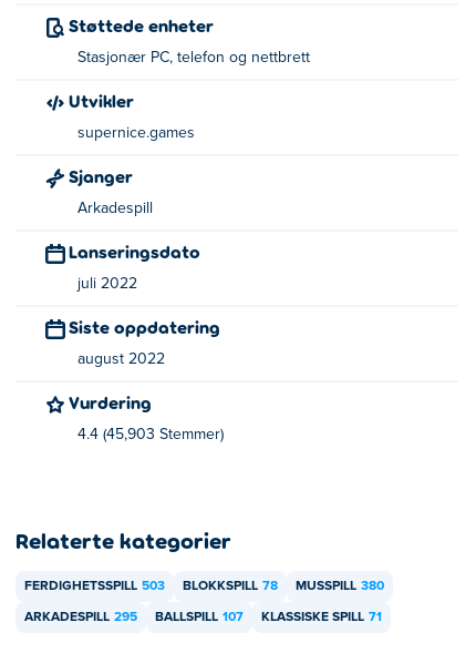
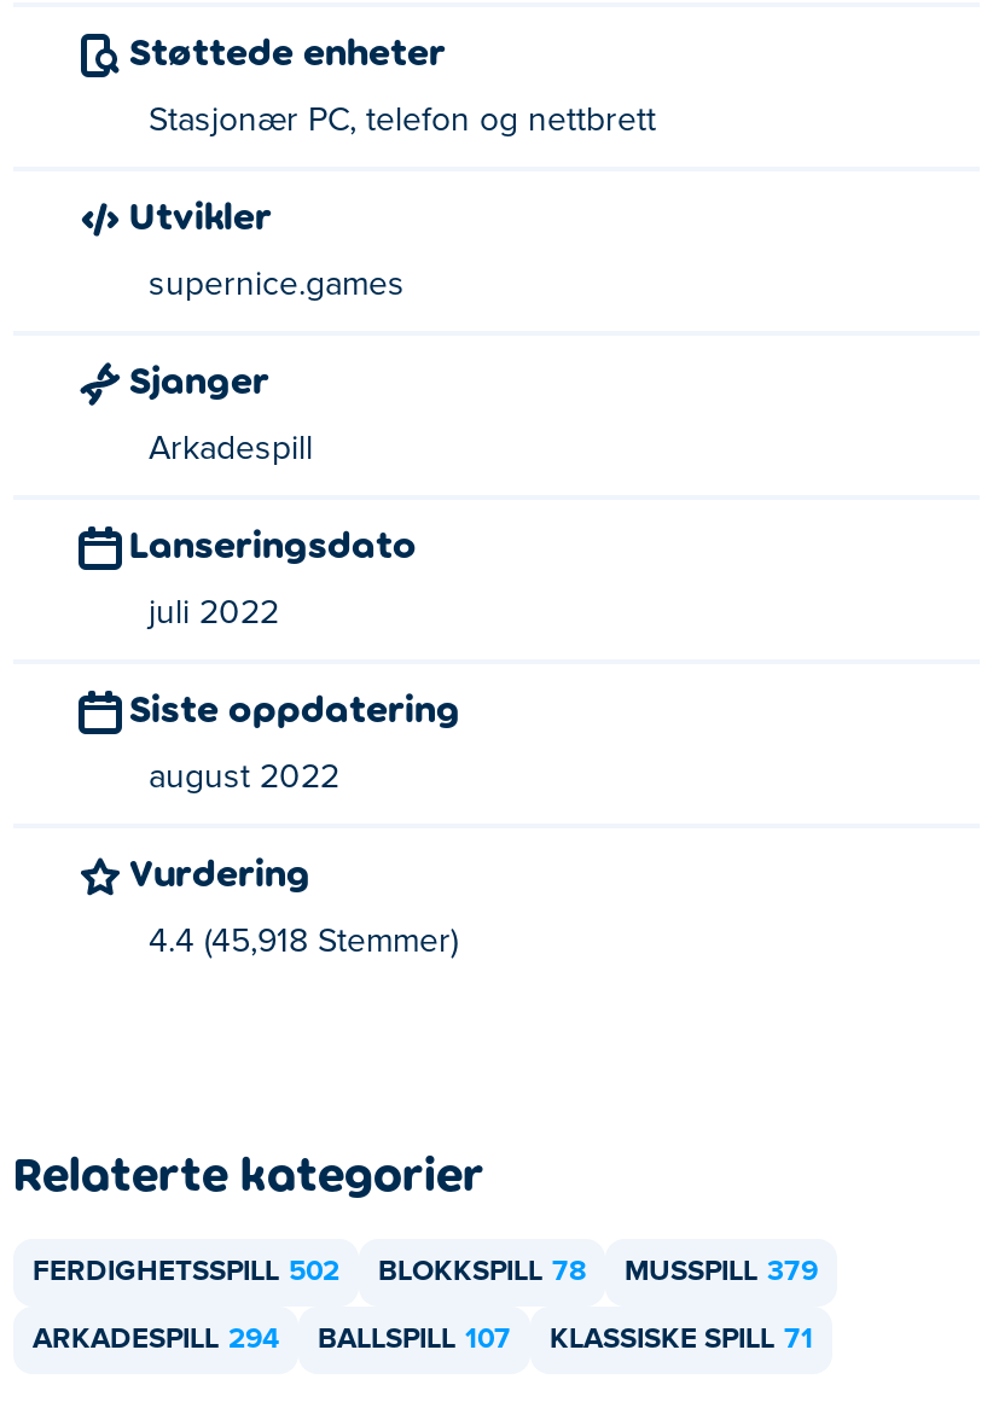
[77,427,224,442] 4.4 (45,903 Stemmer) -> [149,925,458,959] 4.4 (45,918 Stemmer)
[24,580,165,593] FERDIGHETSSPILL 503 -> [33,1258,339,1287] FERDIGHETSSPILL 502
[296,580,384,593] MUSSPILL 380 -> [625,1258,818,1287] MUSSPILL 379
[24,611,382,624] ARKADESPILL 295 BALLSPILL 107 KLASSISKE SPILL 71 -> [33,1326,813,1355] ARKADESPILL 294 BALLSPILL 107 KLASSISKE SPILL 71

